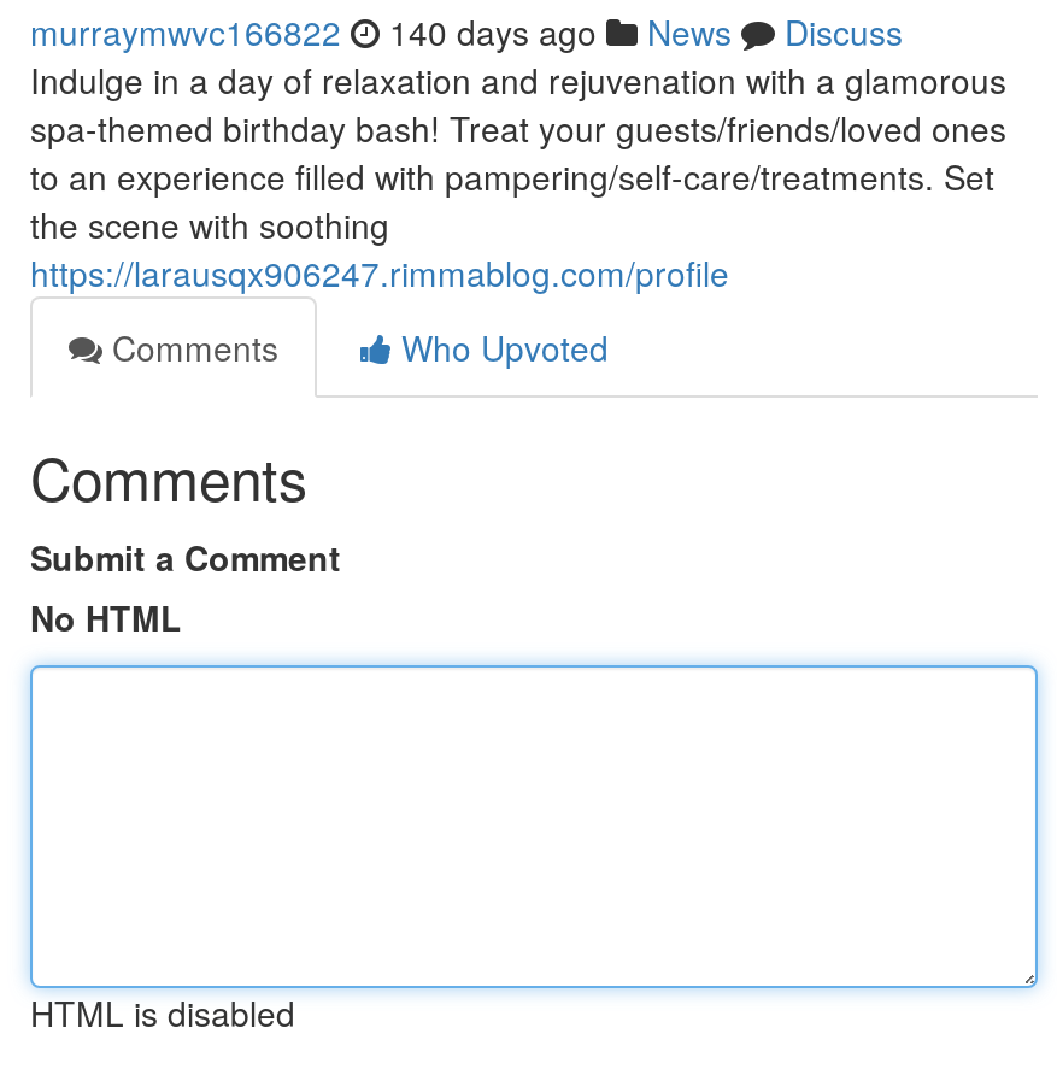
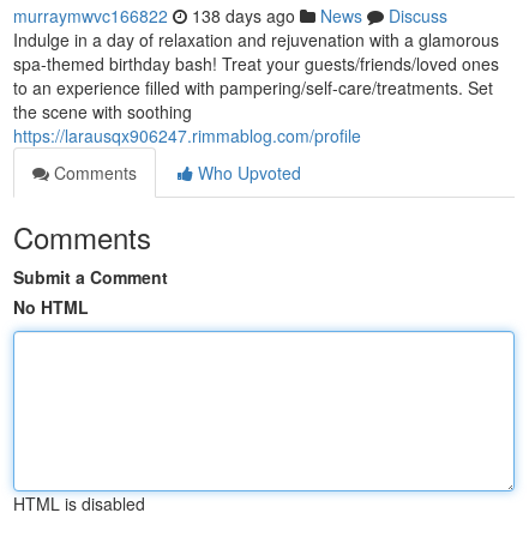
[30,7,903,55] murraymwvc166822 140 days ago News Discuss -> [13,4,447,28] murraymwvc166822 138 days ago News Discuss

